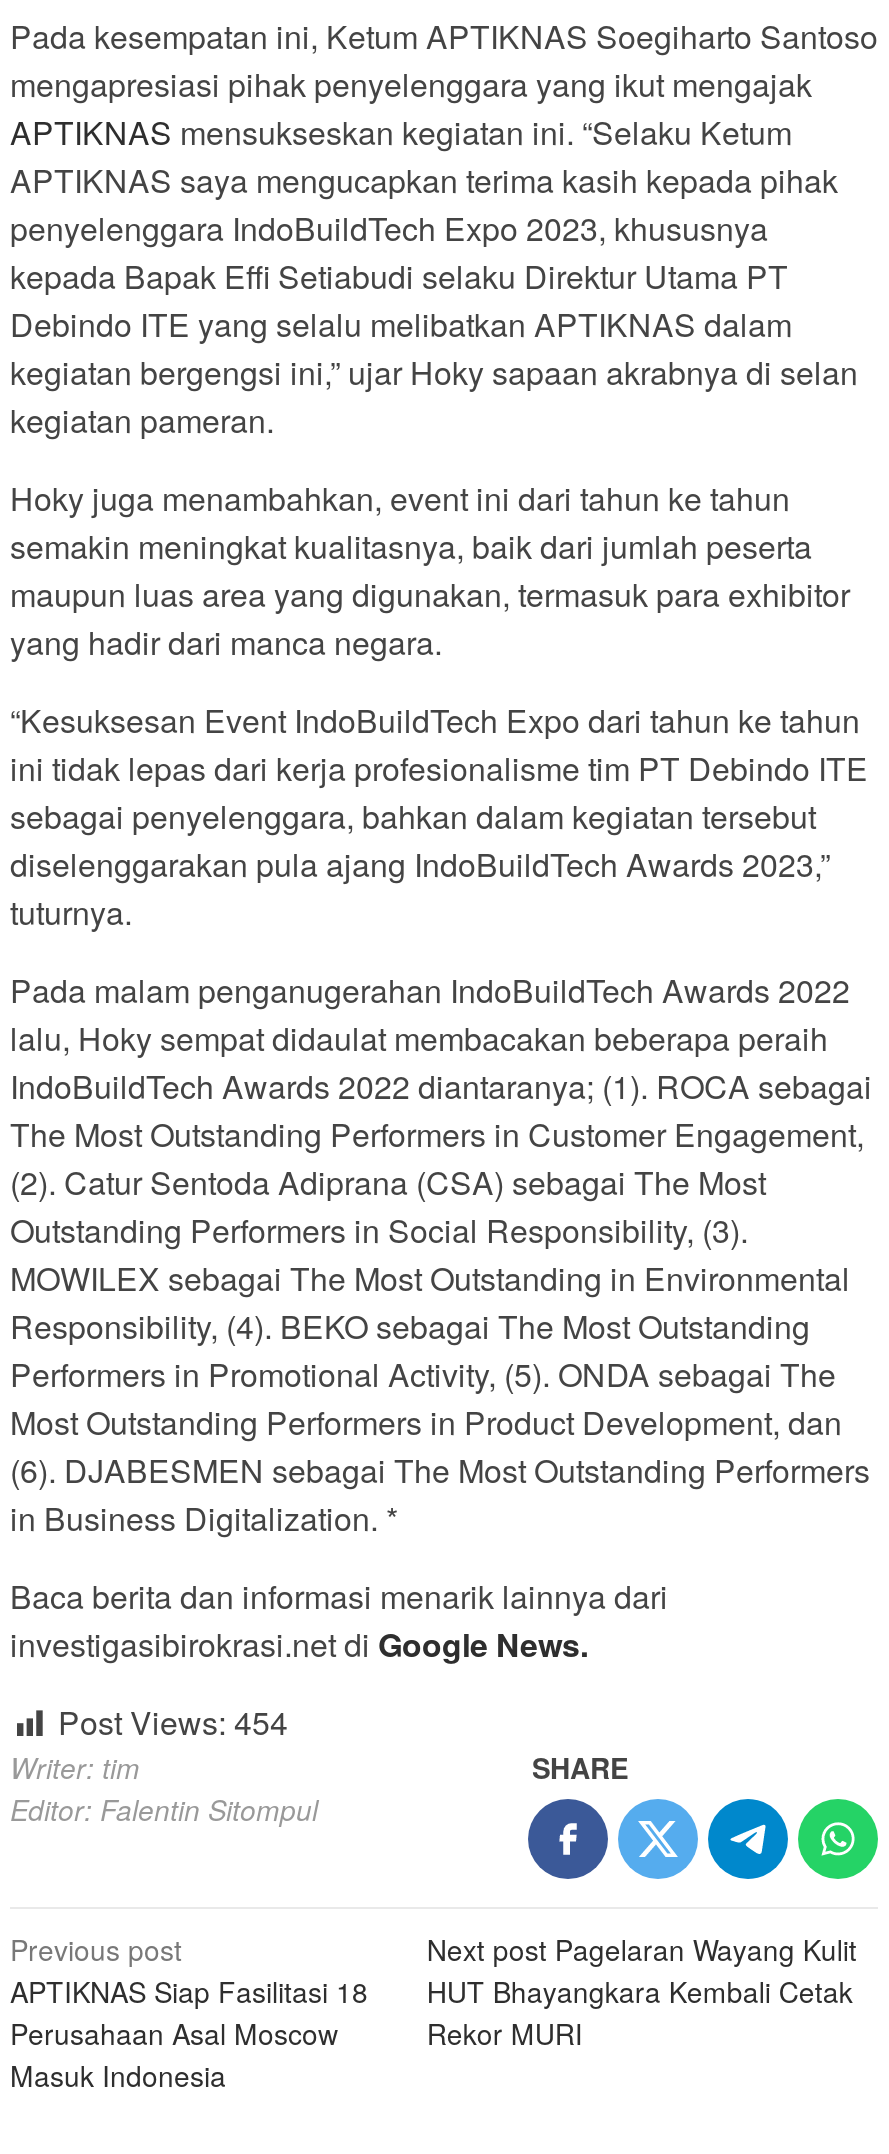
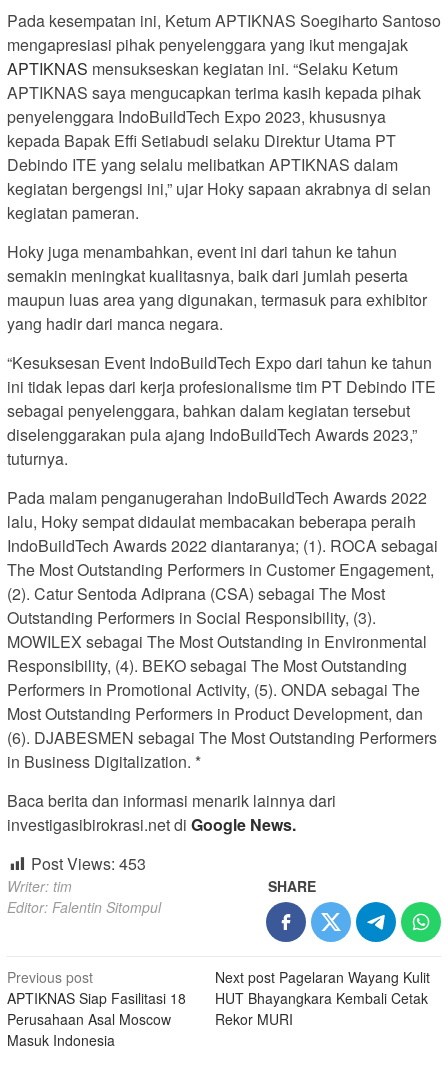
[58,1700,288,1746] Post Views: 454 -> [31,852,146,875] Post Views: 453

